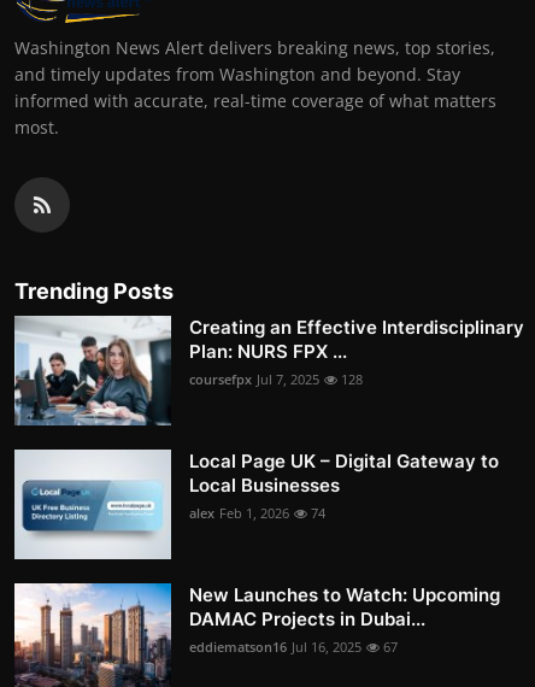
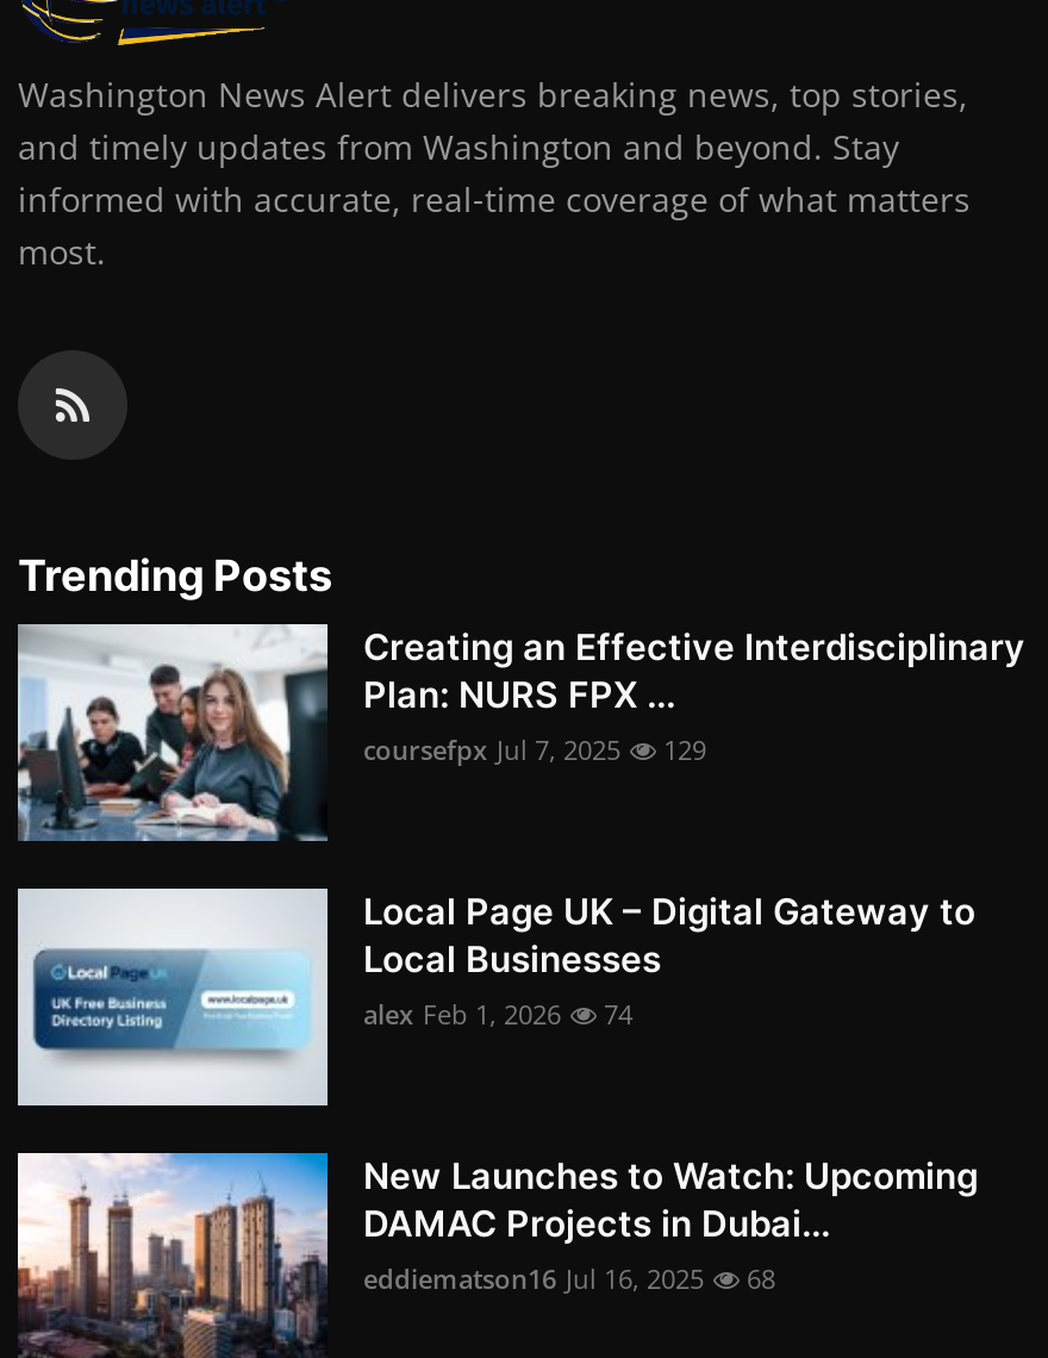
[189,370,363,388] coursefpx Jul 7, 2025 128 -> [363,731,706,767] coursefpx Jul 7, 2025 129
[189,638,398,656] eddiematson16 Jul 16, 2025 67 -> [363,1260,775,1296] eddiematson16 Jul 16, 2025 68

